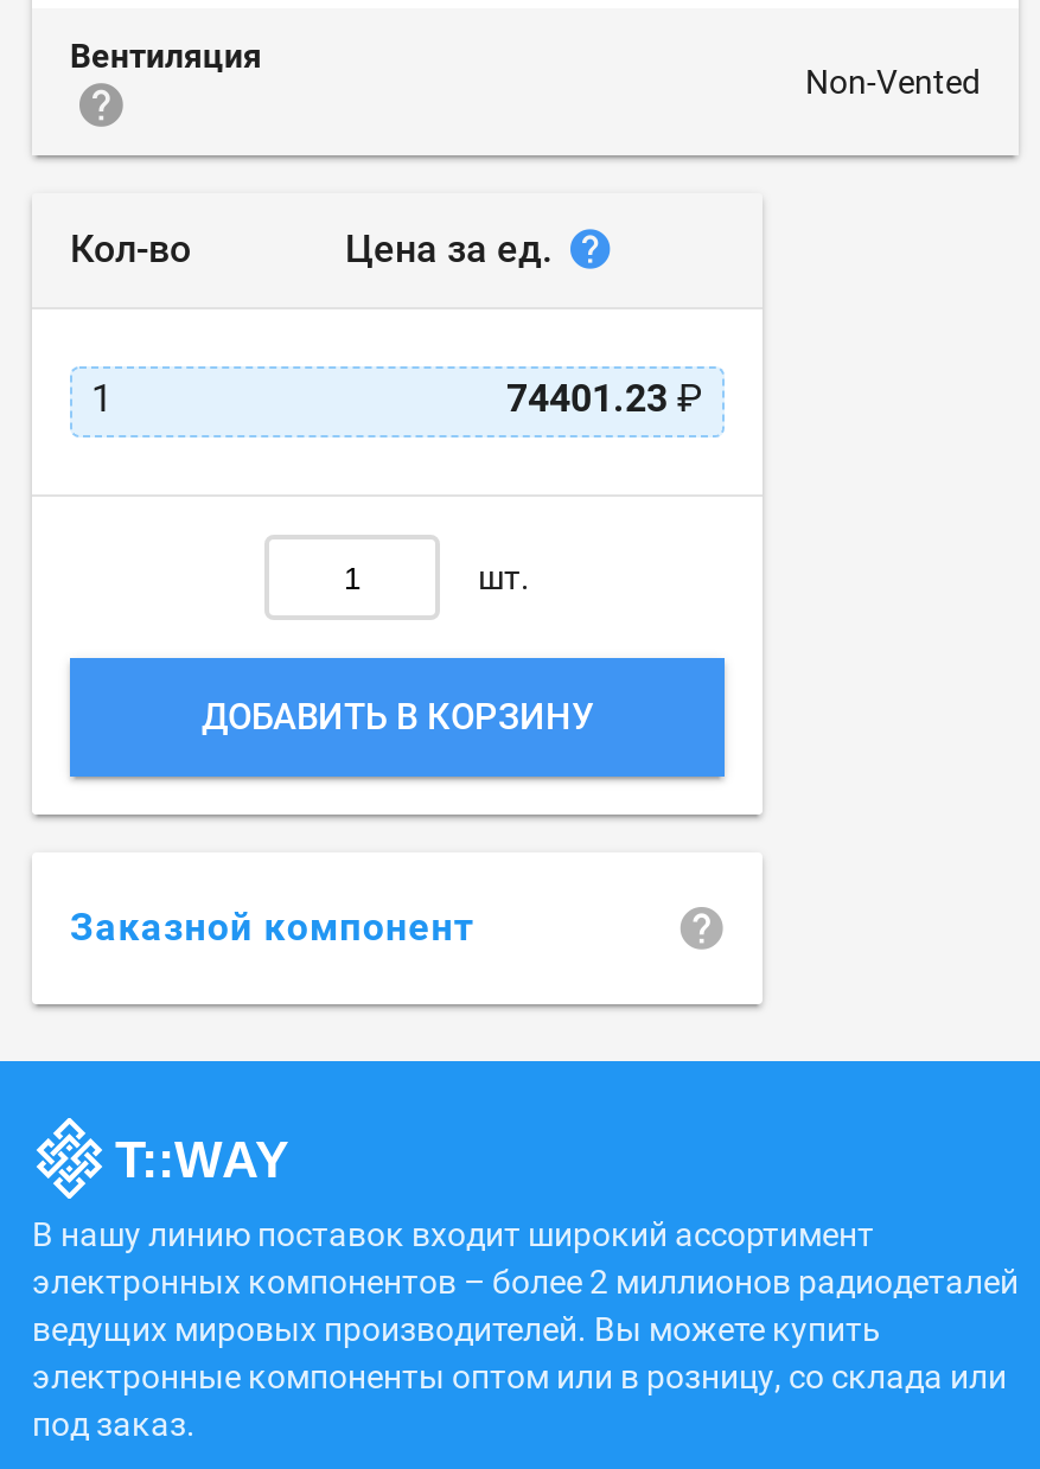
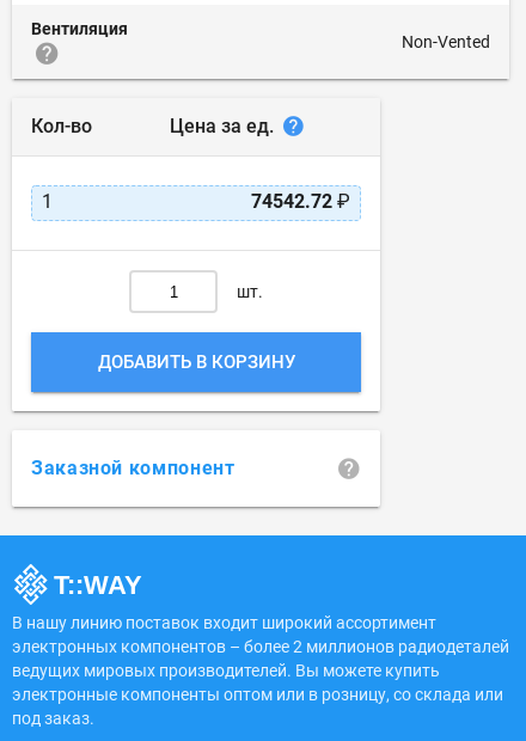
[506,376,703,421] 74401.23 ₽ -> [251,190,350,213] 74542.72 ₽

